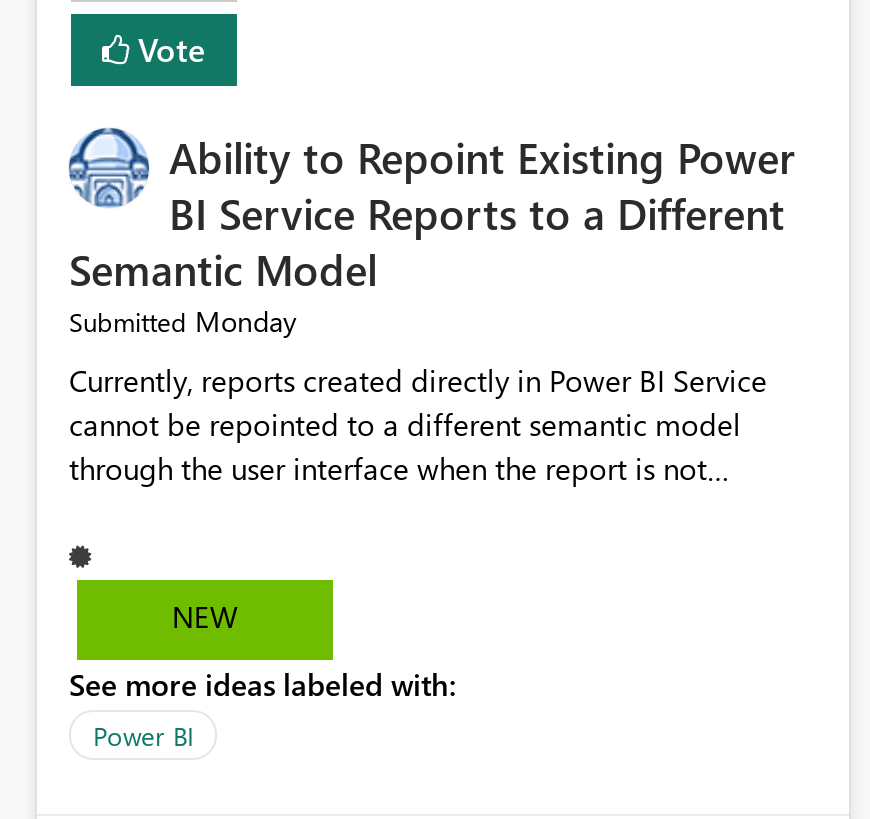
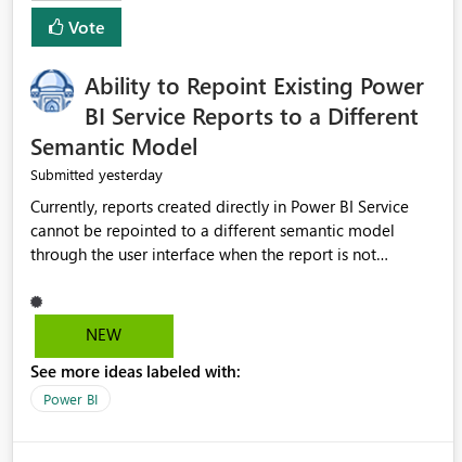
[69,303,297,341] Submitted Monday -> [30,164,163,185] Submitted yesterday

